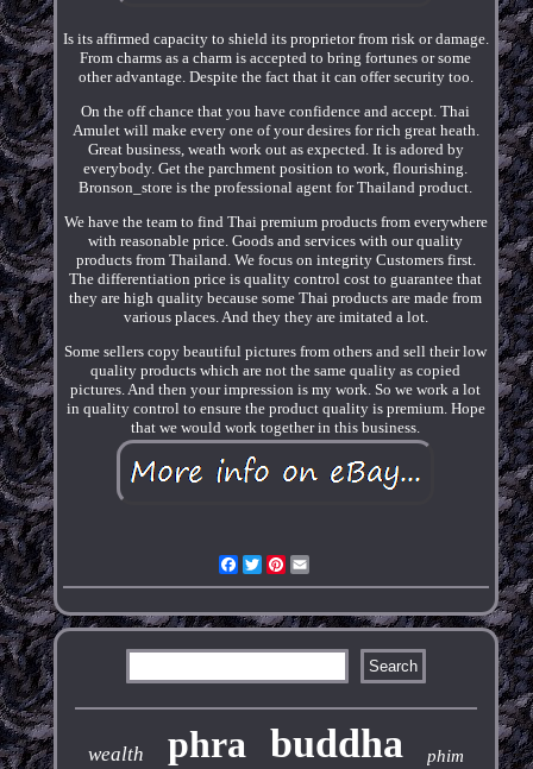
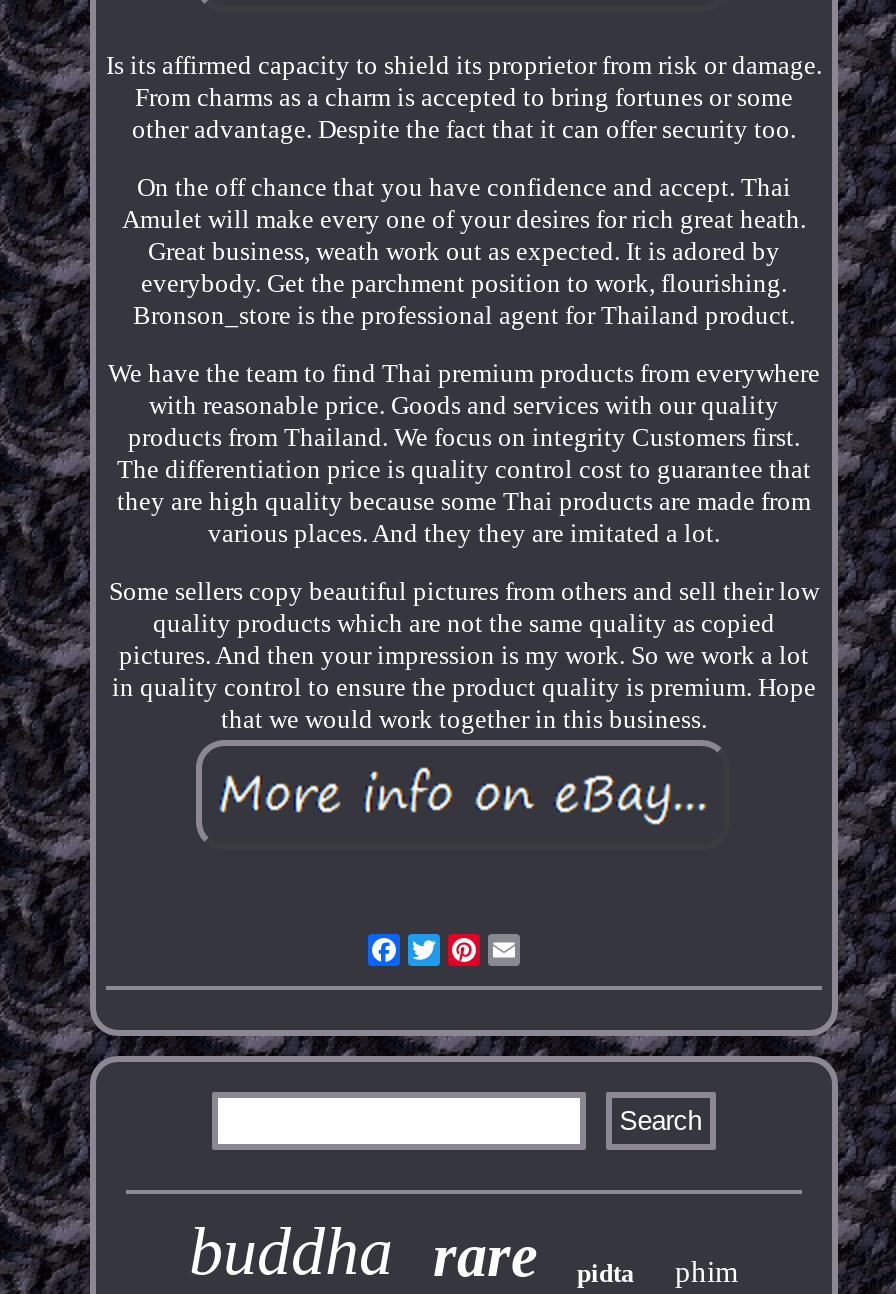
[88,721,403,765] wealth | phra buddha -> [189,1214,635,1288] buddha | rare | pidta

